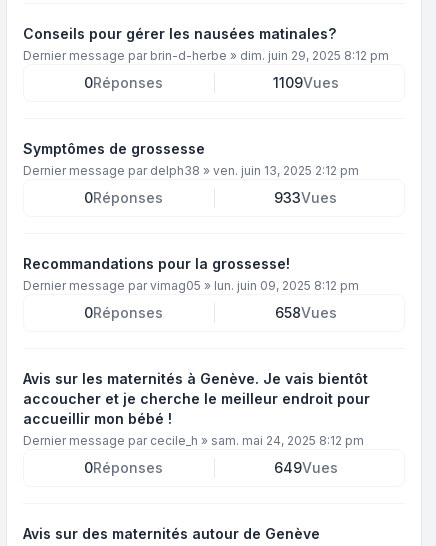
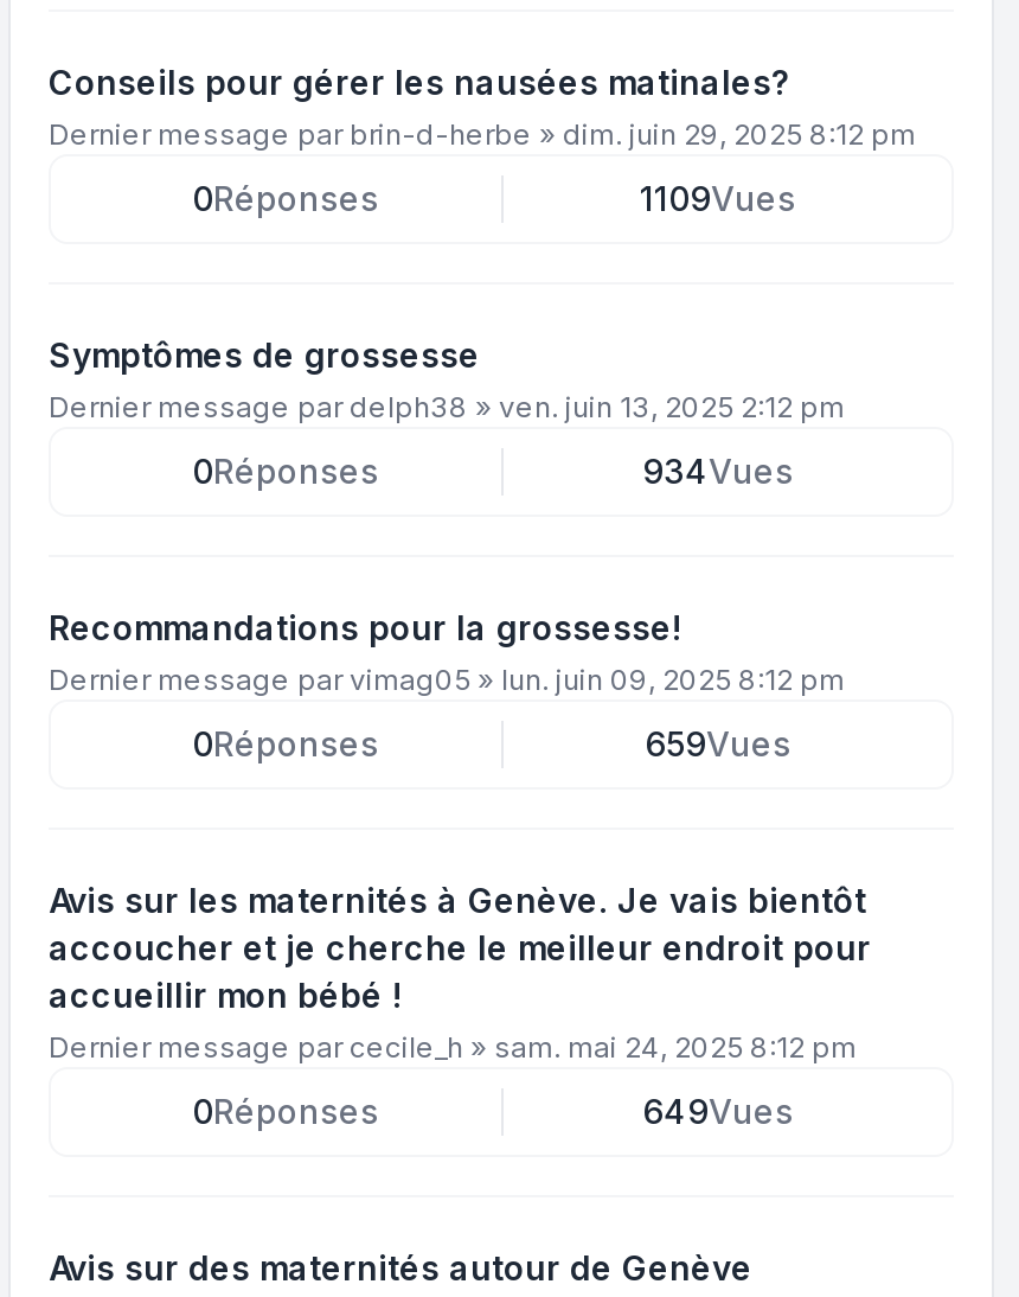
[274,189,337,206] 933Vues -> [642,451,794,491] 934Vues
[274,304,336,321] 658Vues -> [645,723,792,763] 659Vues

